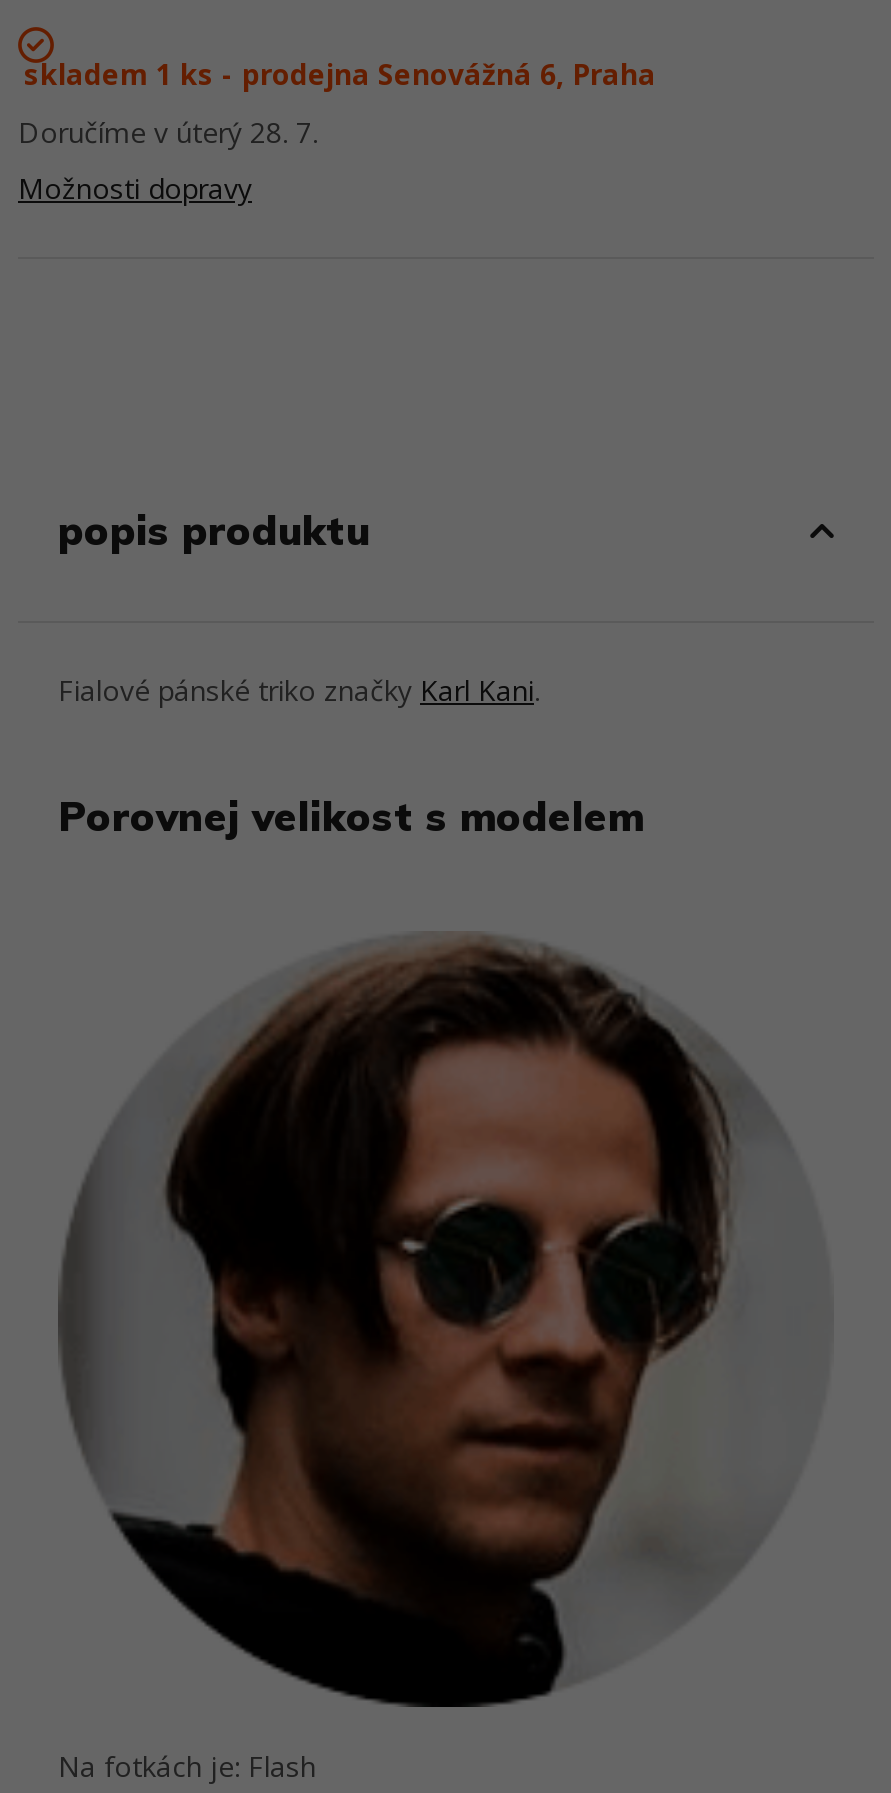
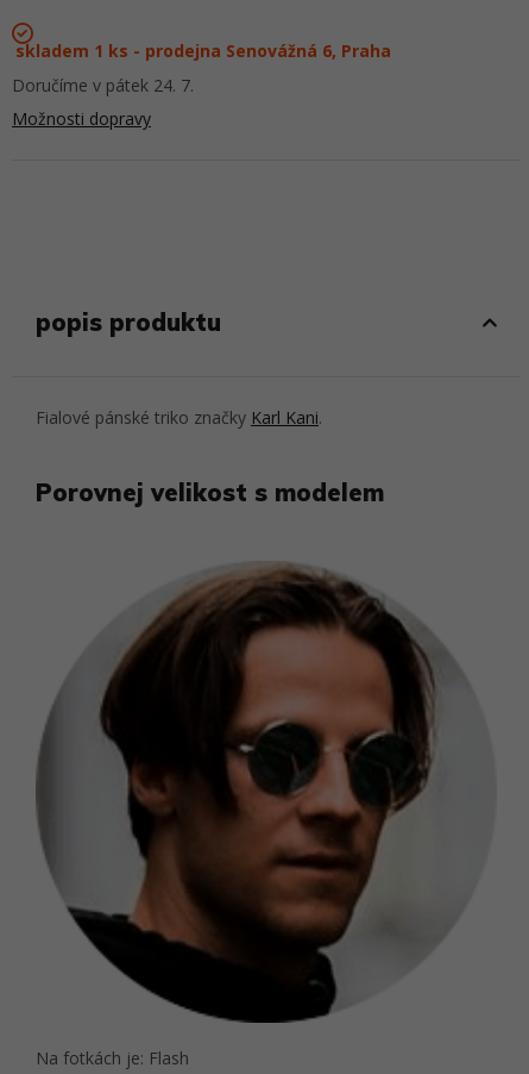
[18,112,318,150] Doručíme v úterý 28. 7. -> [12,73,194,96] Doručíme v pátek 24. 7.

